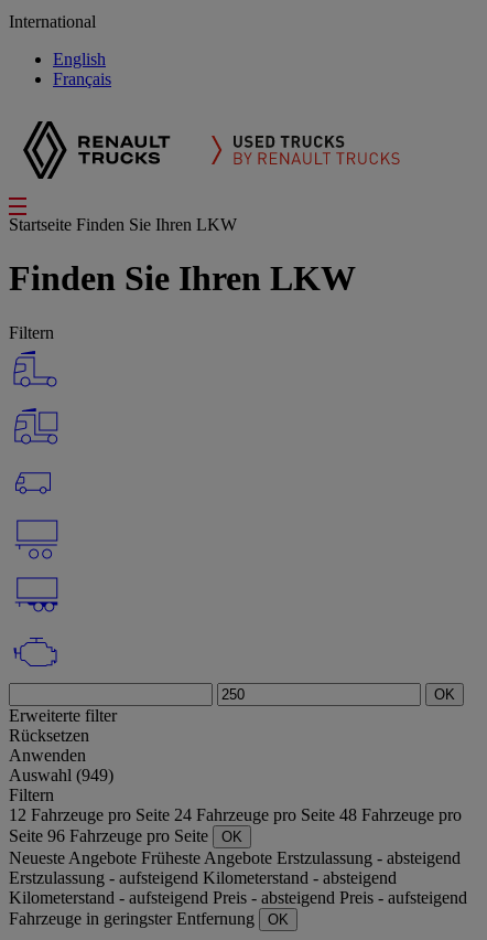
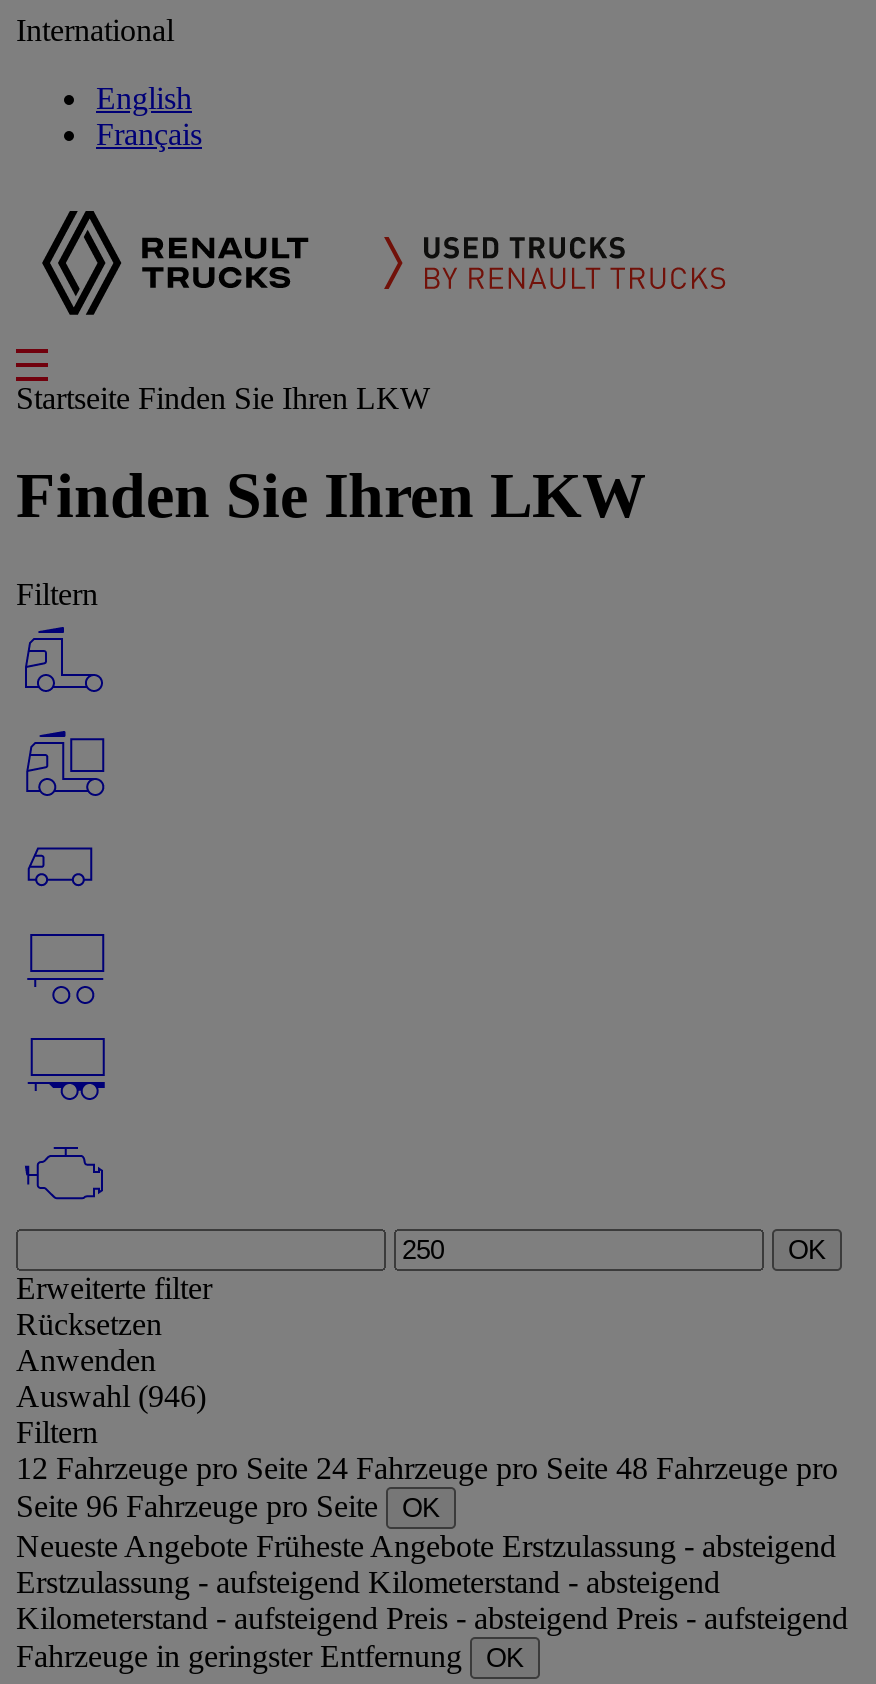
[9,766,113,784] Auswahl (949) -> [16,1379,206,1413] Auswahl (946)

